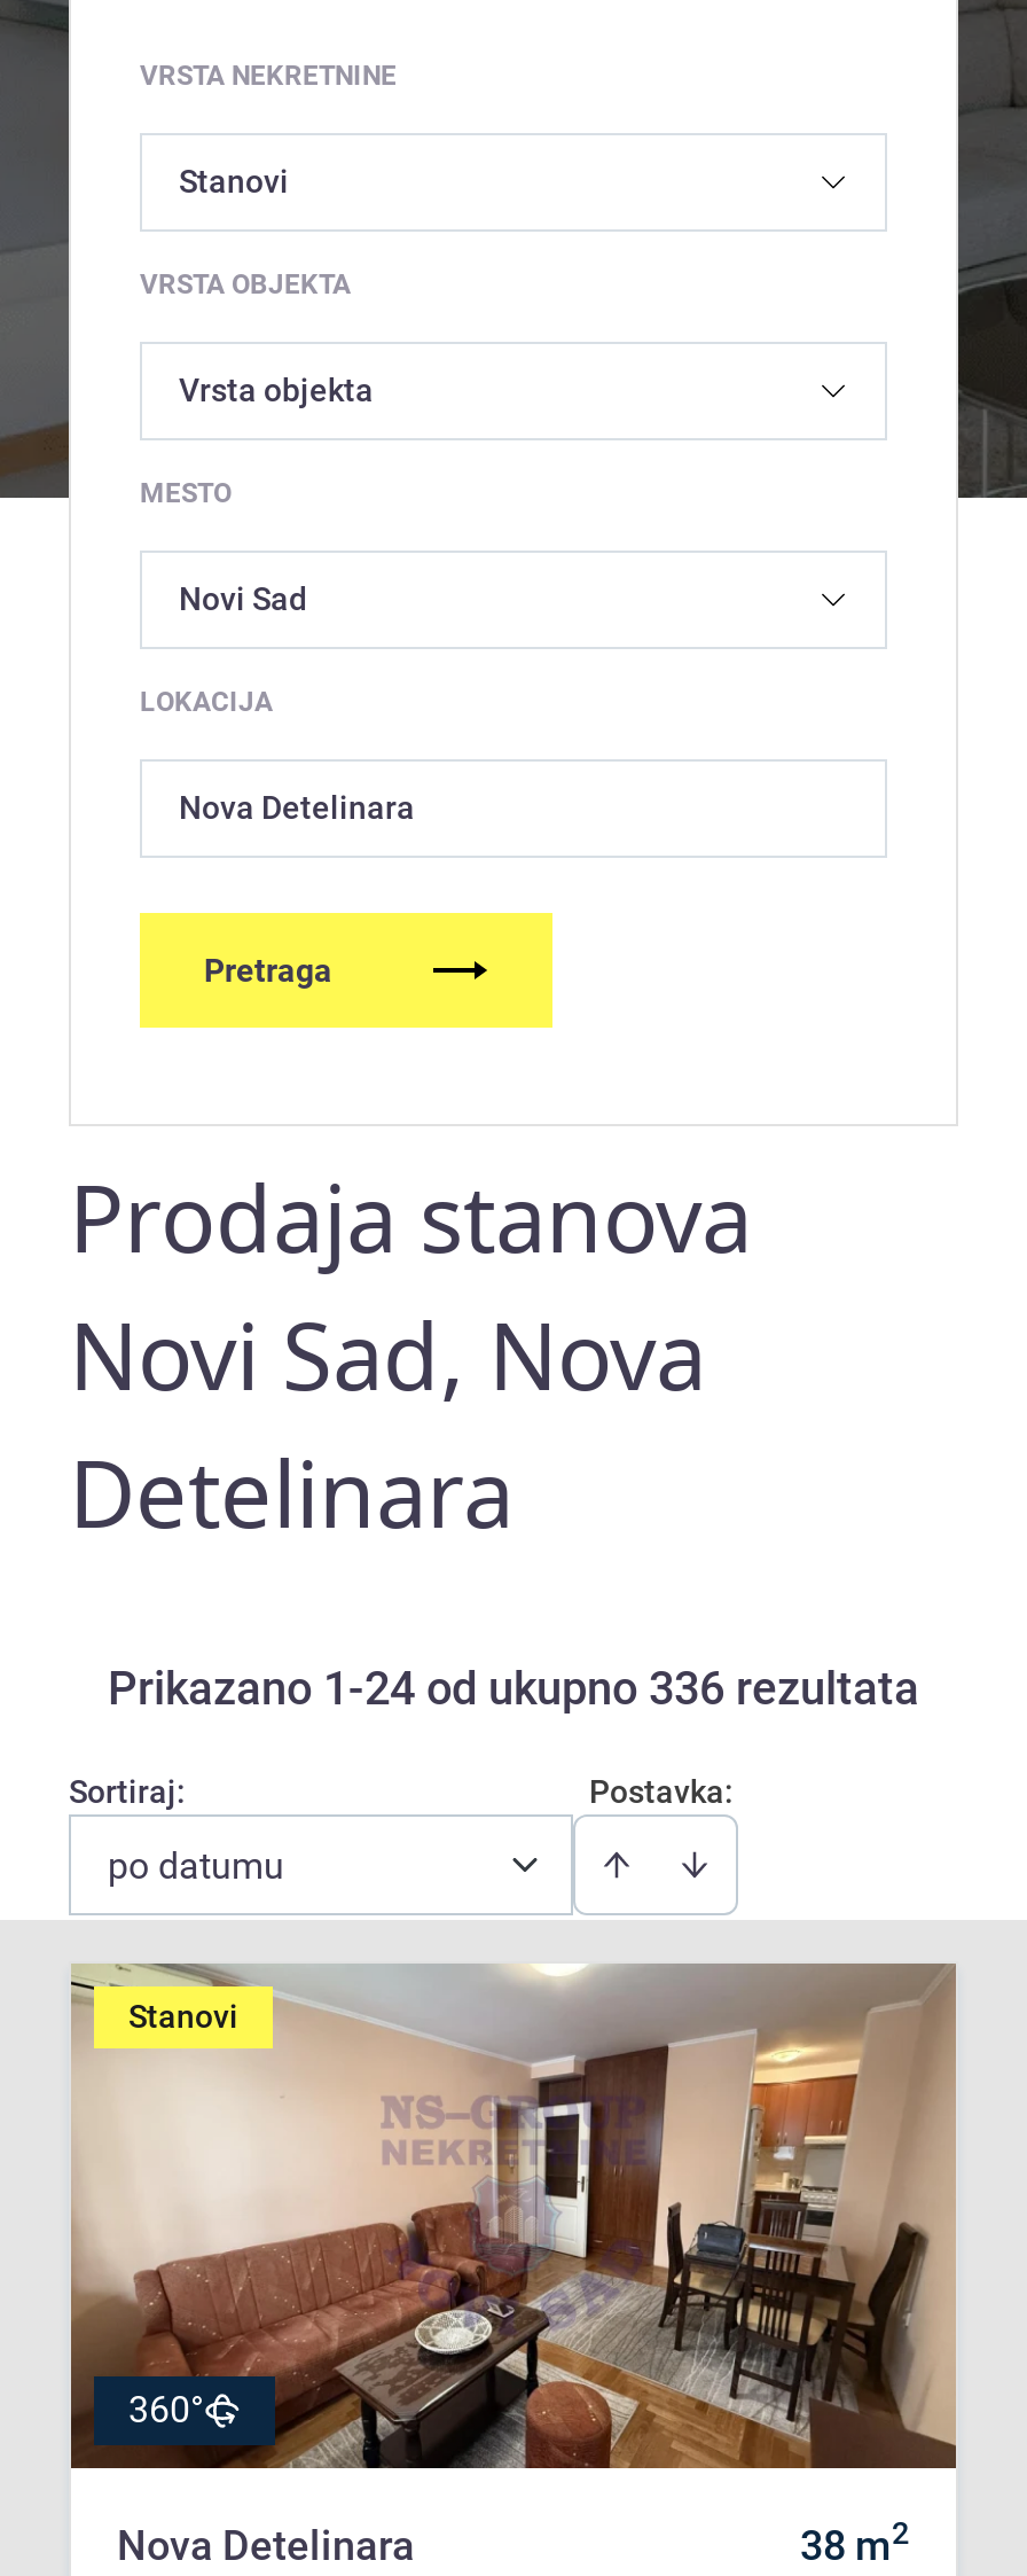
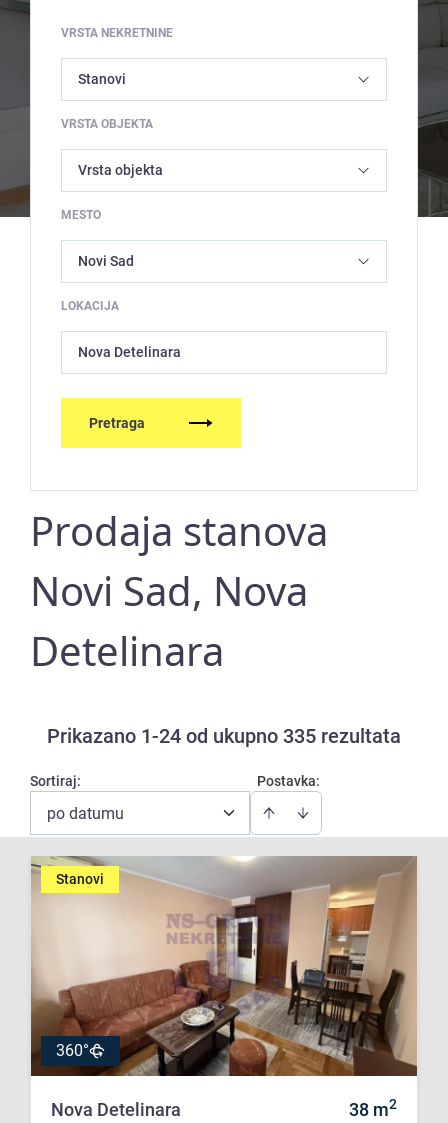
[108,1661,919,1716] Prikazano 1-24 od ukupno 336 rezultata -> [47,724,401,748] Prikazano 1-24 od ukupno 335 rezultata

